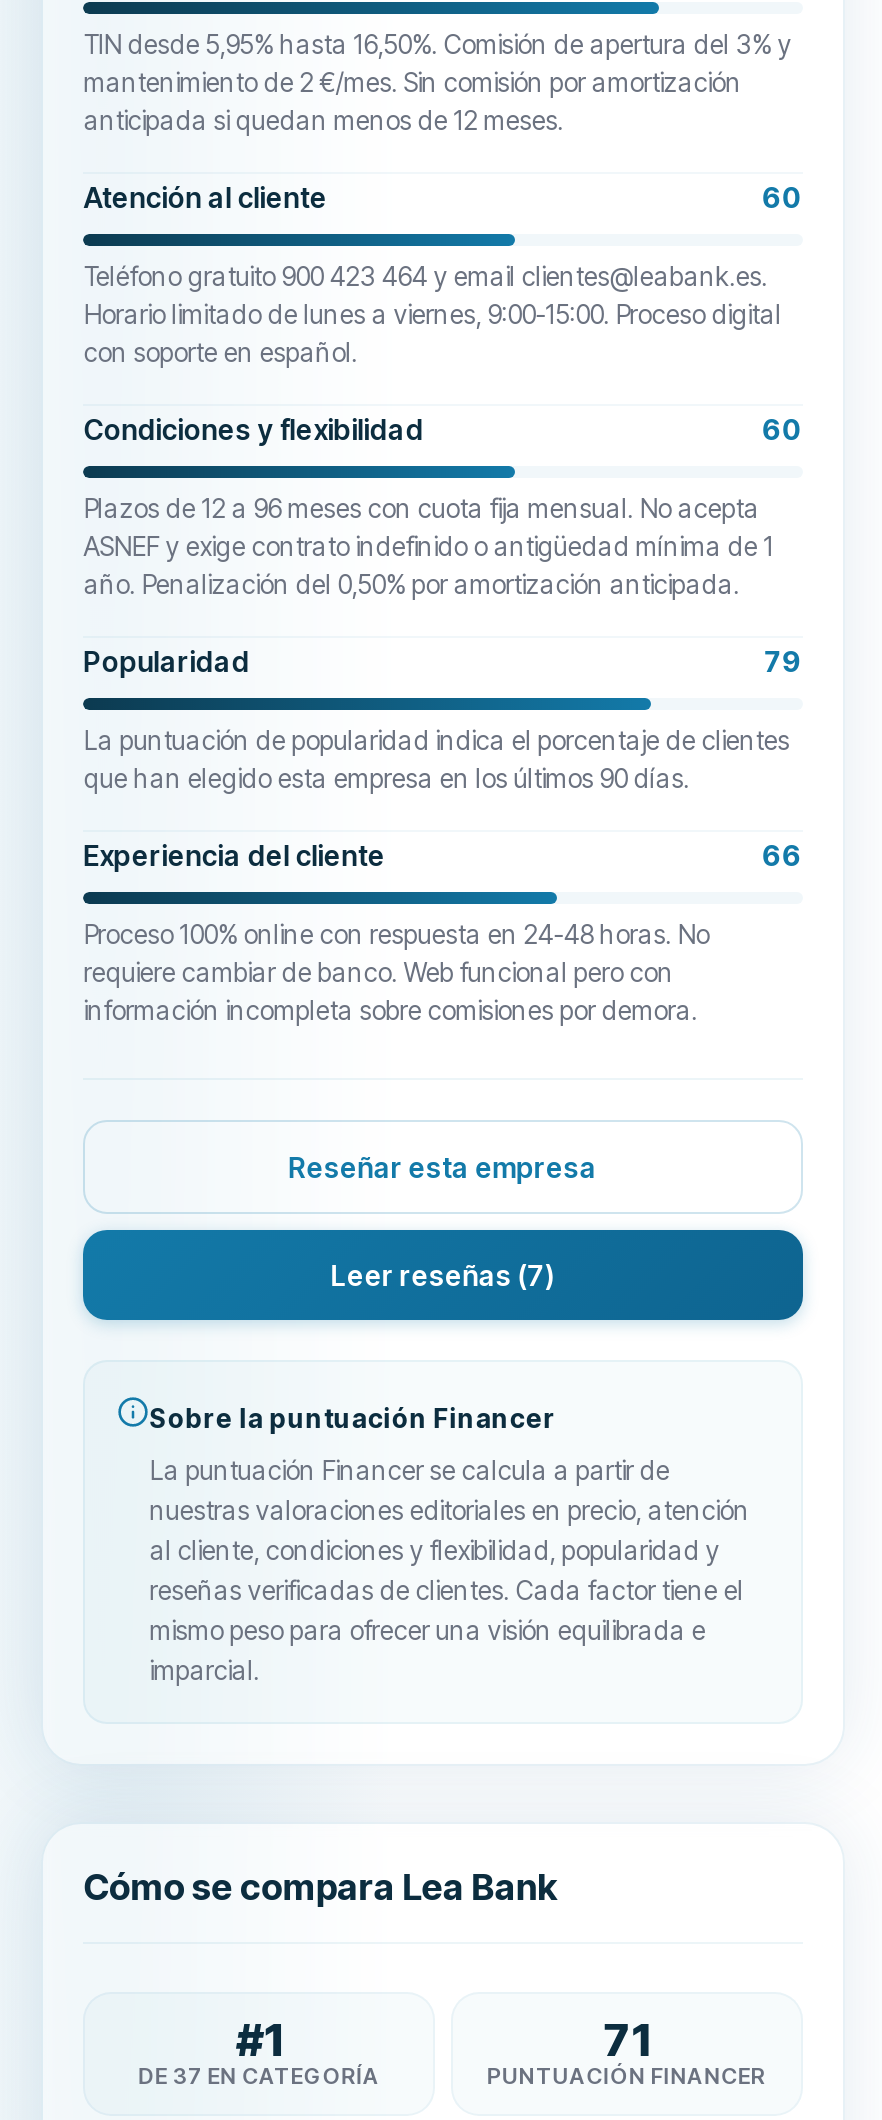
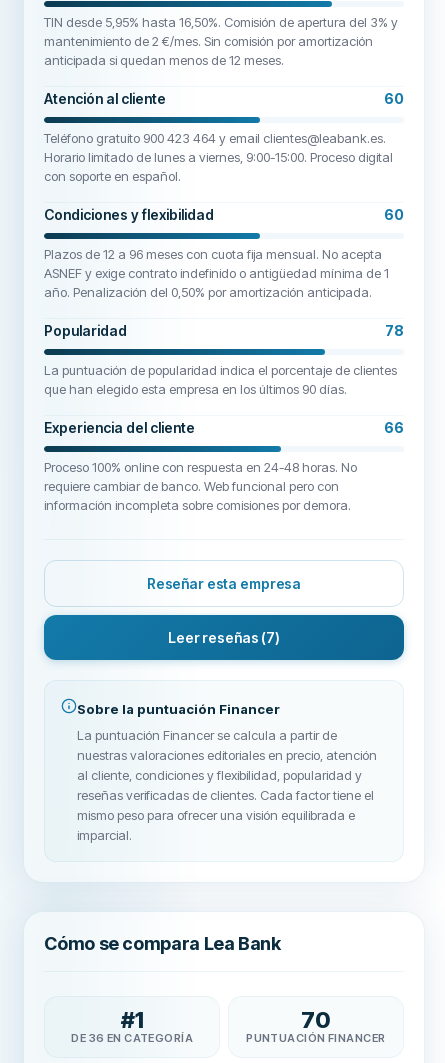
[764,644,802,678] 79 -> [385,322,404,339] 78
[604,2014,650,2066] 71 -> [301,1007,331,1033] 70
[138,2062,380,2090] DE 37 EN CATEGORÍA -> [71,1031,193,1045] DE 36 EN CATEGORÍA

